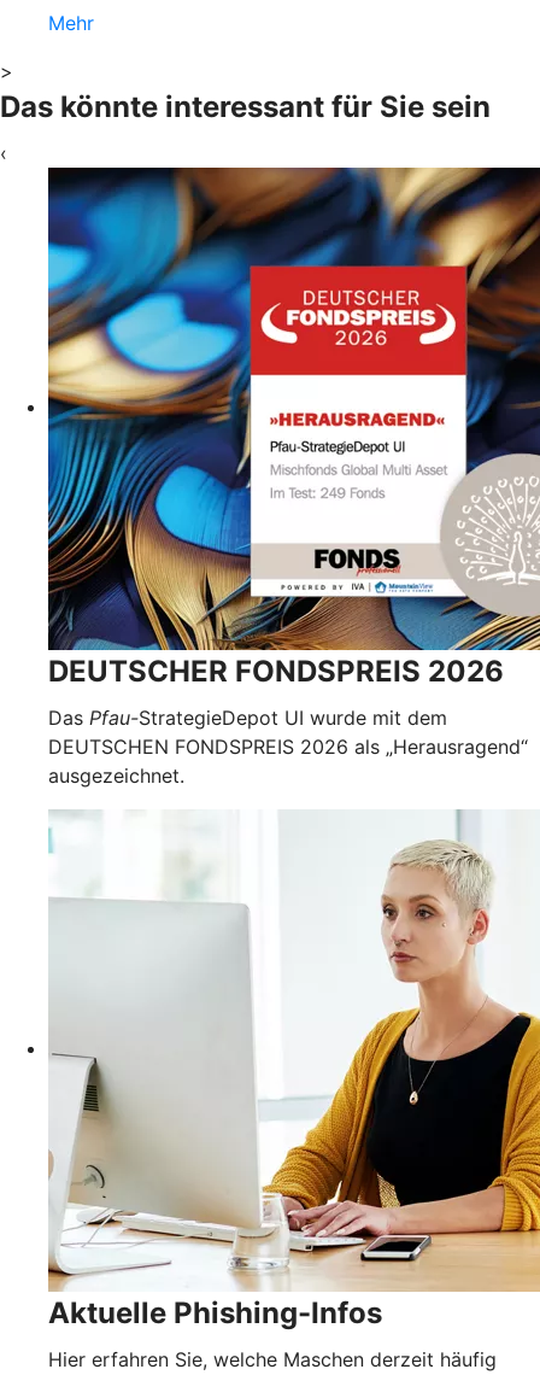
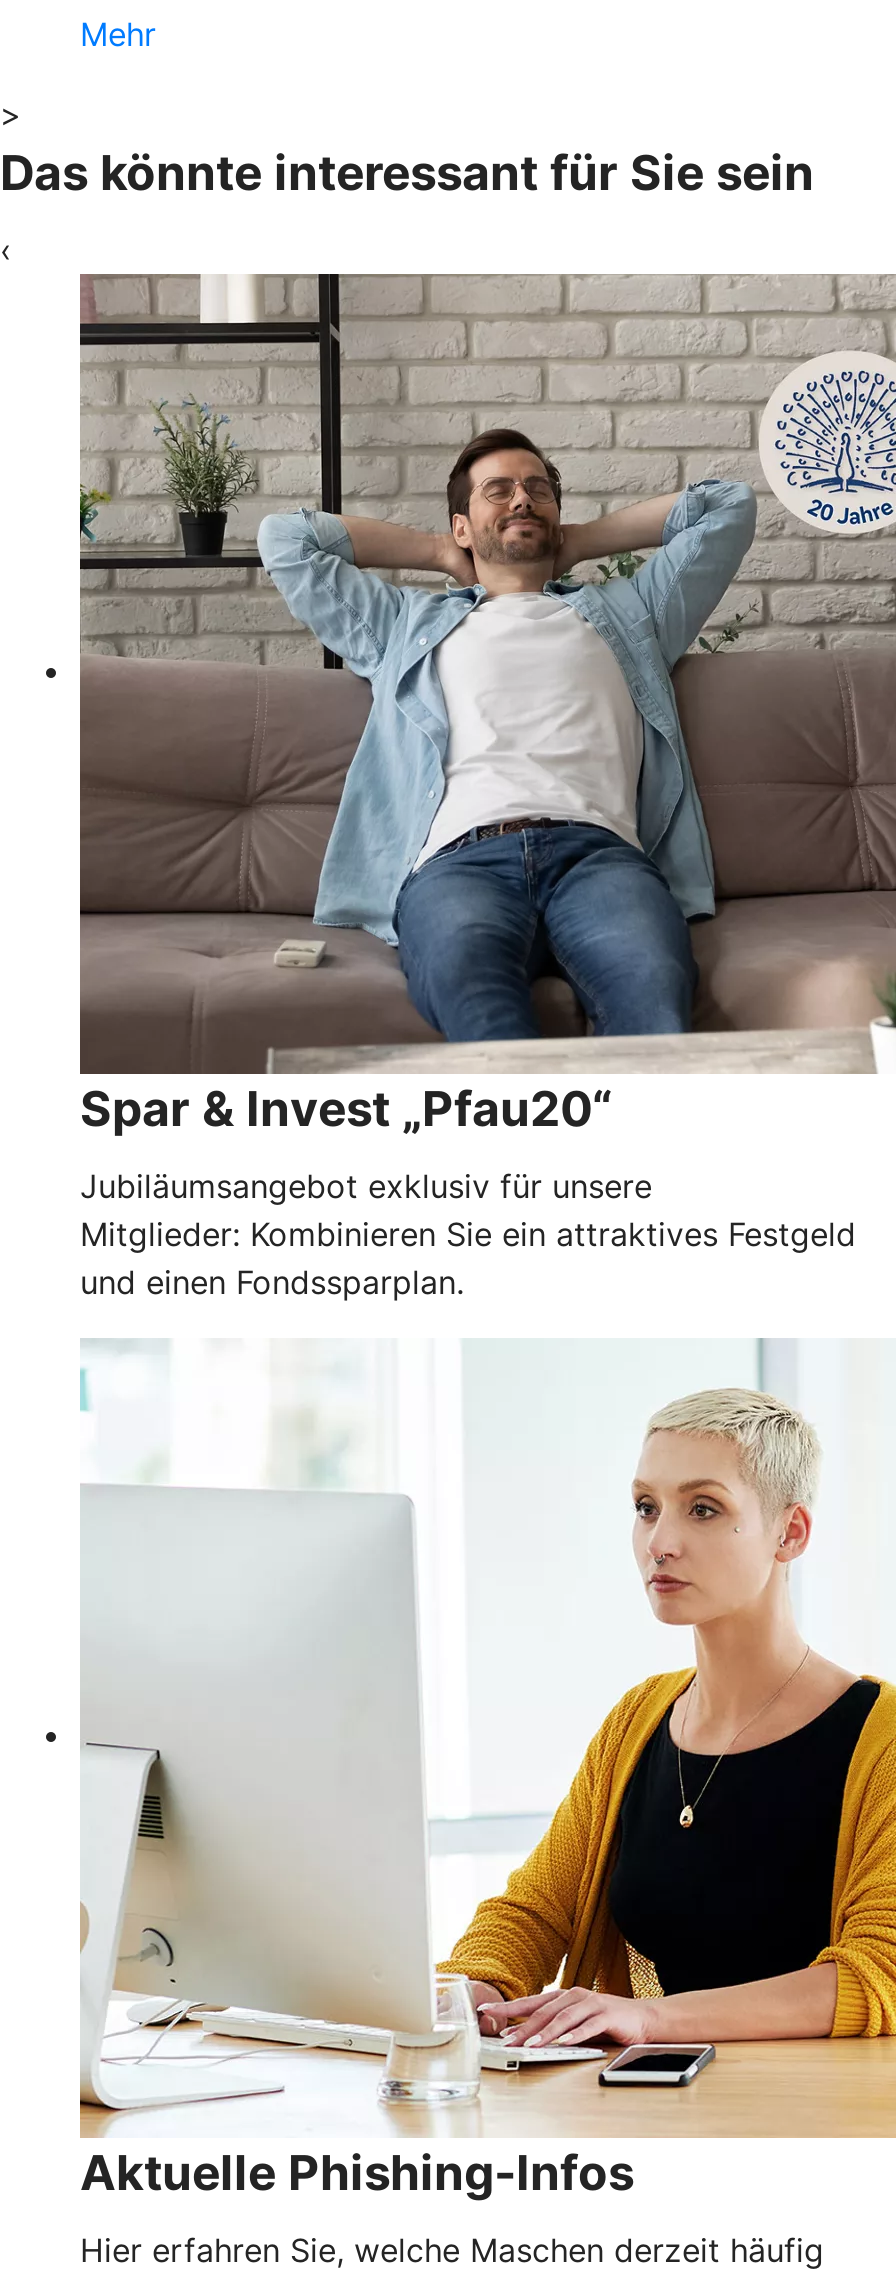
[47,166,536,689] [image] | DEUTSCHER FONDSPREIS 2026 -> [78,272,890,1138] [image] | Spar & Invest „Pfau20“
[48,706,528,788] Das Pfau-StrategieDepot UI wurde mit dem | DEUTSCHEN FONDSPREIS 2026 als „Herausragend“ | ausgezeichnet. -> [80,1166,856,1302] Jubiläumsangebot exklusiv für unsere | Mitglieder: Kombinieren Sie ein attraktives Festgeld | und einen Fondssparplan.

